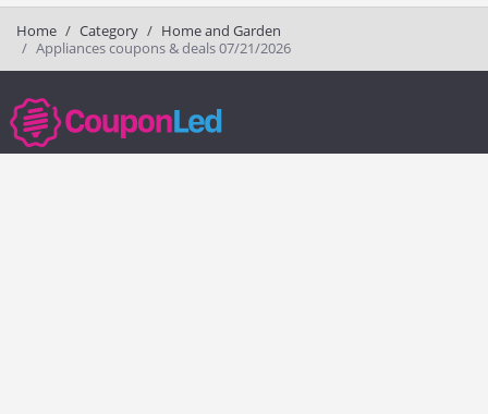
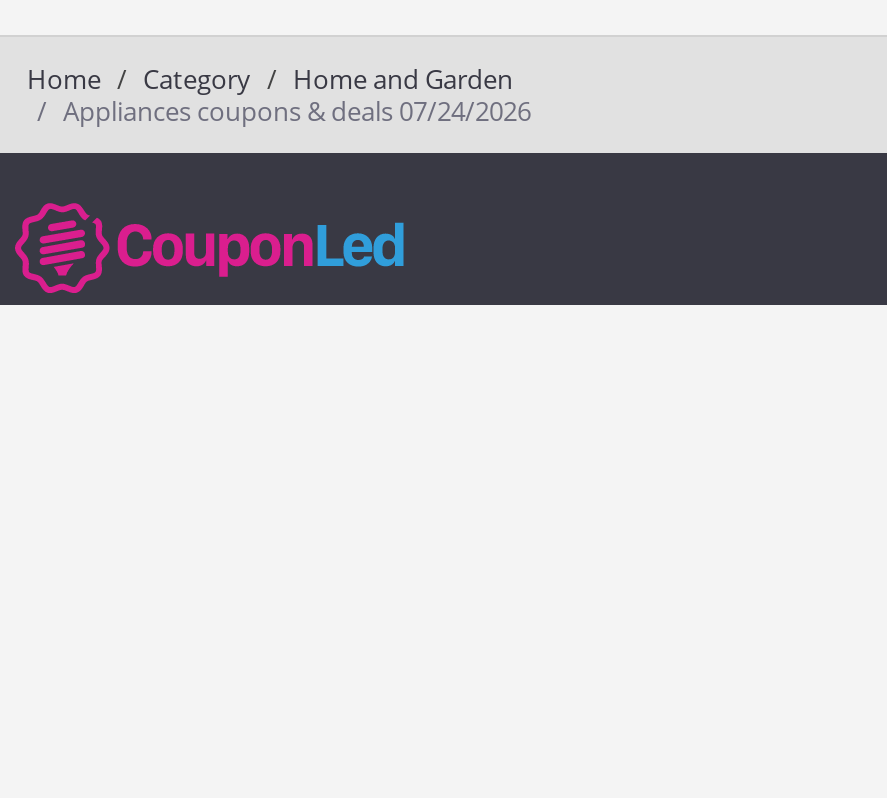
[36,38,291,58] Appliances coupons & deals 07/21/2026 -> [63,93,531,129] Appliances coupons & deals 07/24/2026

